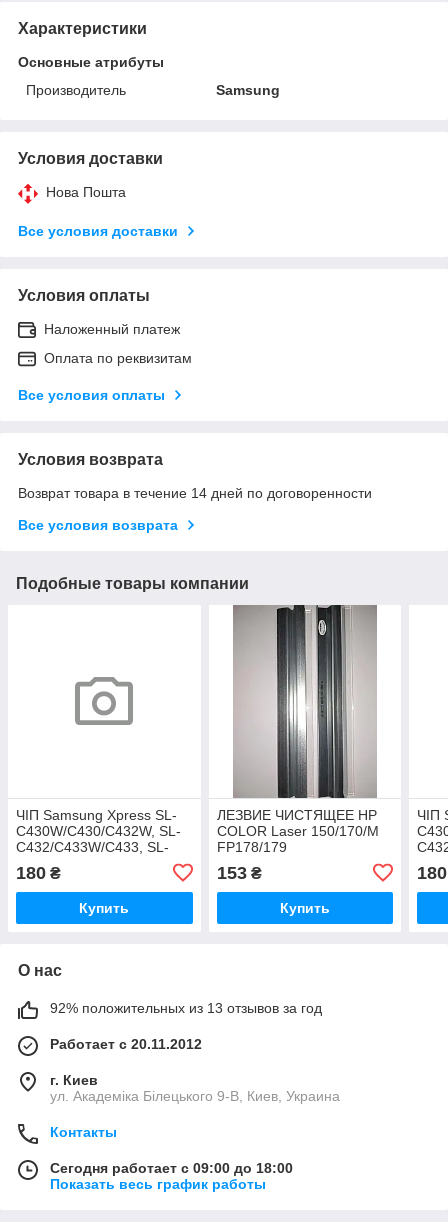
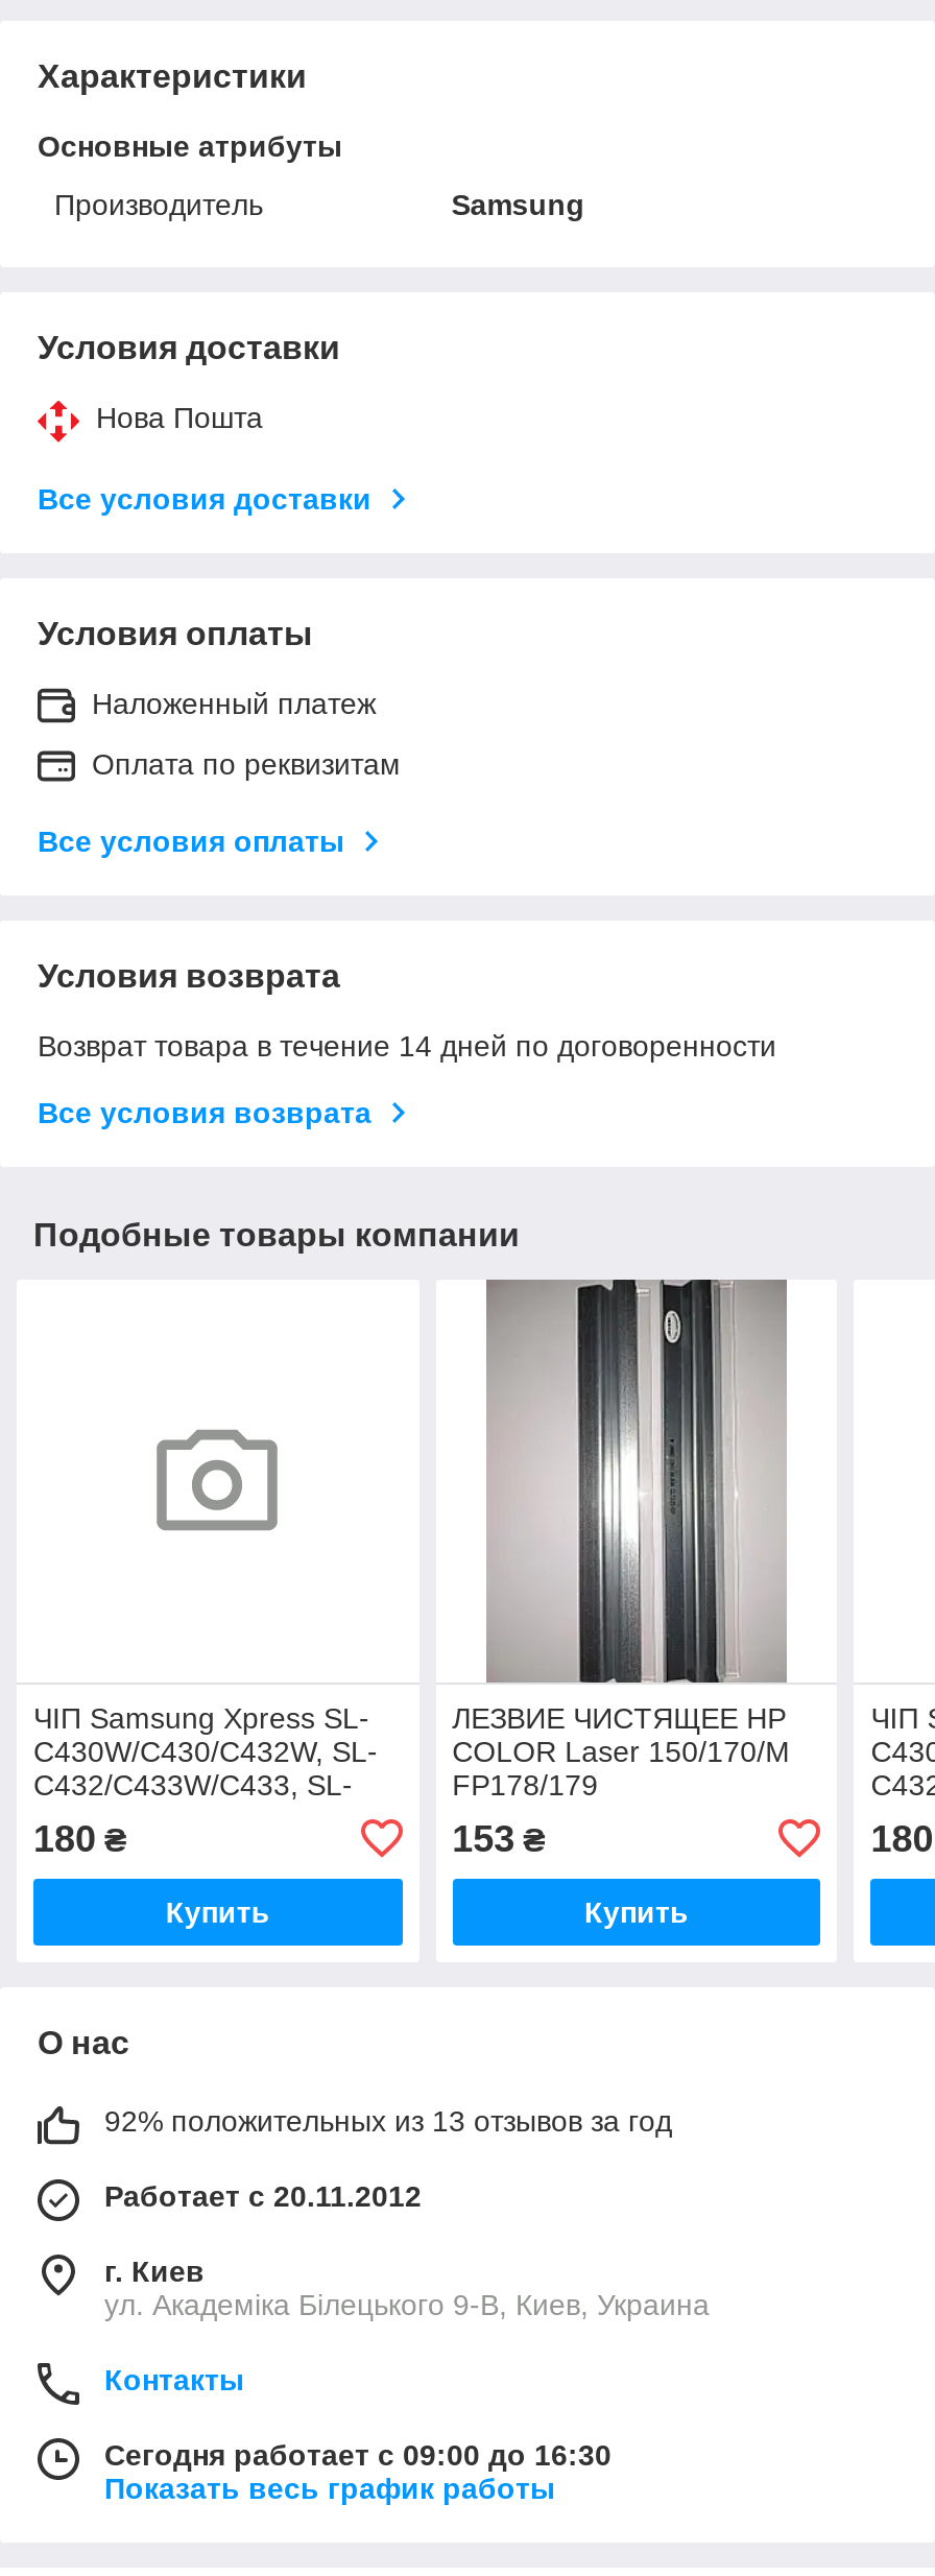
[50,1160,293,1176] Сегодня работает с 09:00 до 18:00 -> [104,2437,612,2471] Сегодня работает с 09:00 до 16:30

